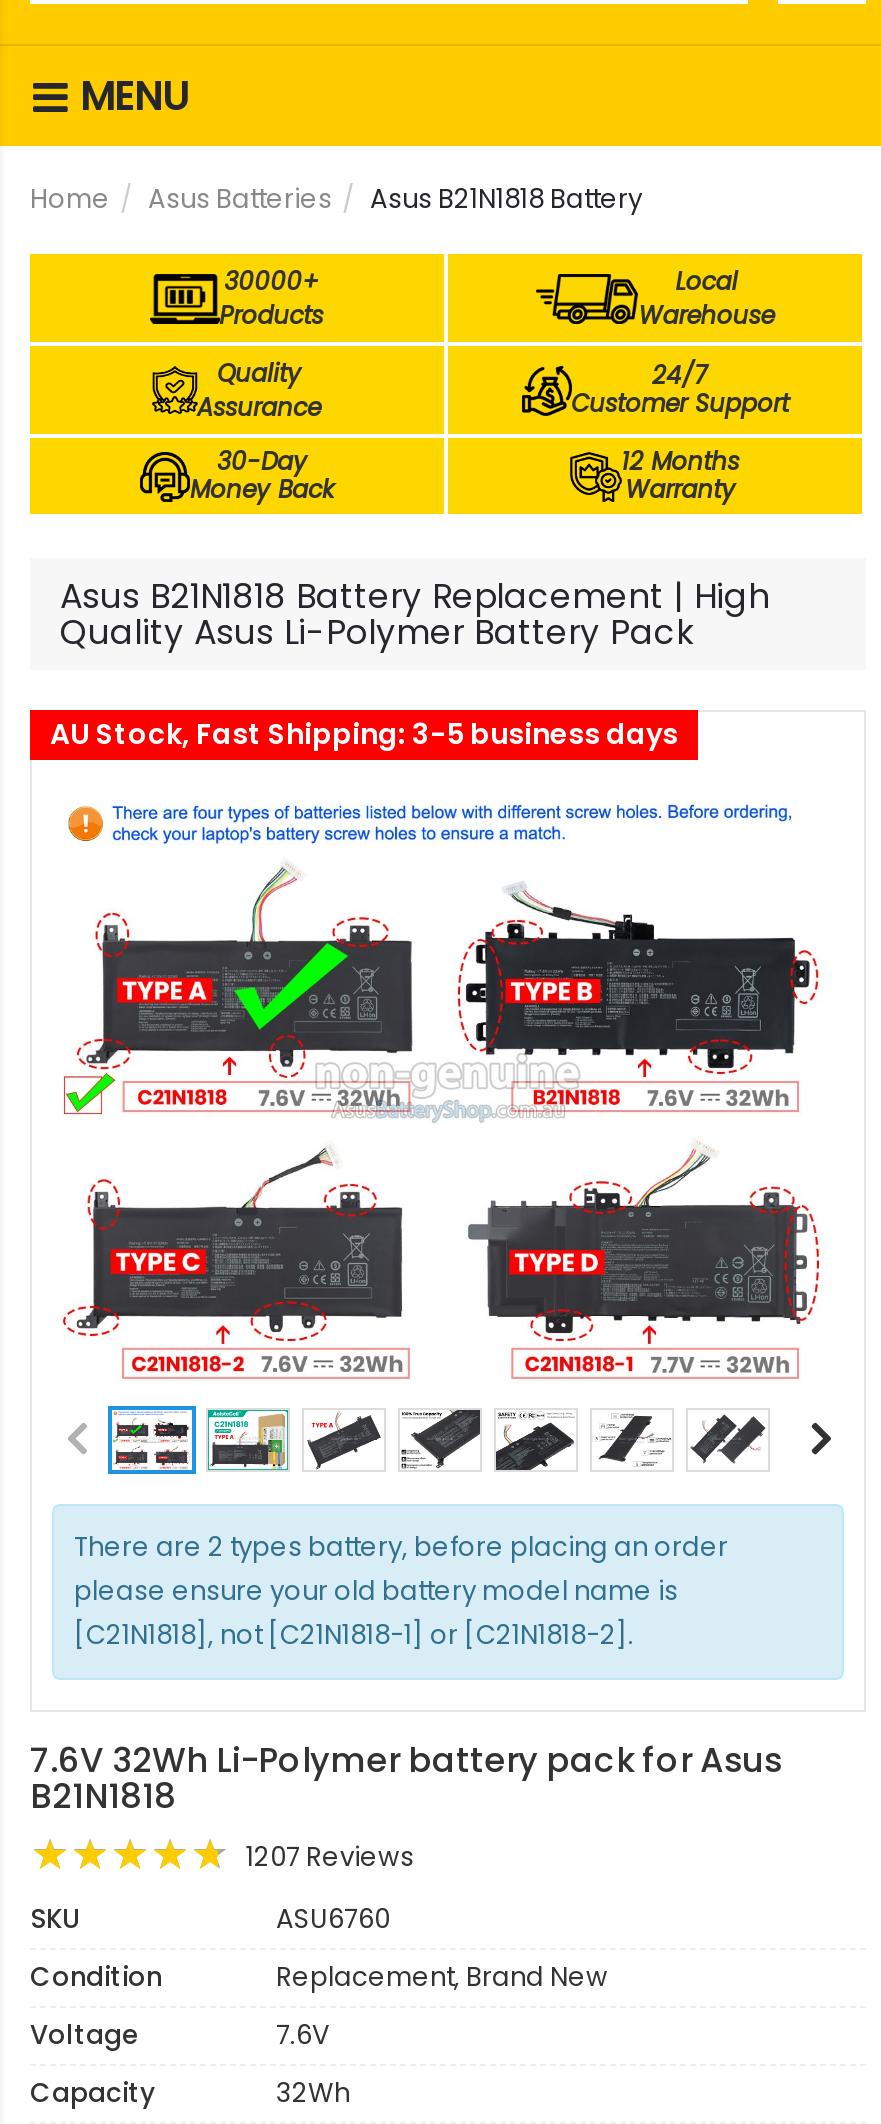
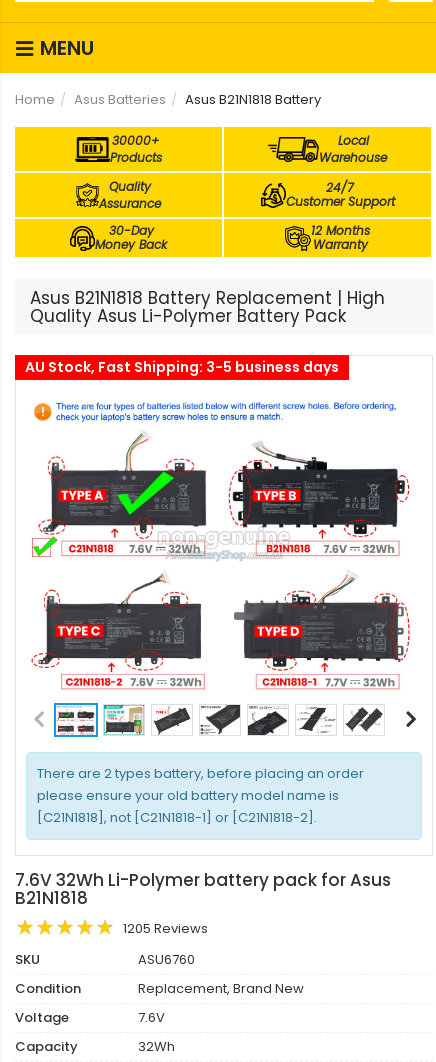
[246,1838,414,1876] 1207 Reviews -> [123,919,208,938] 1205 Reviews

